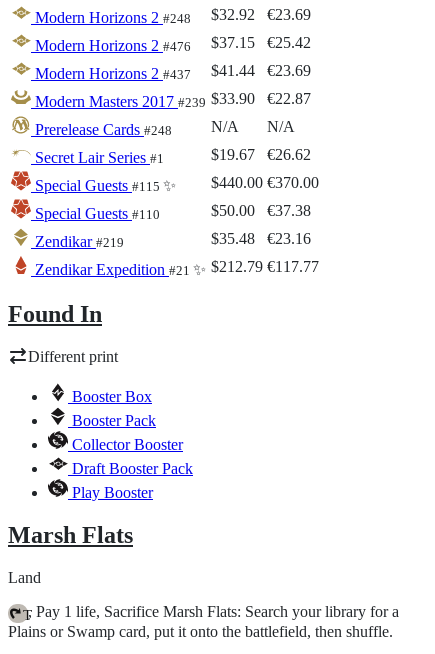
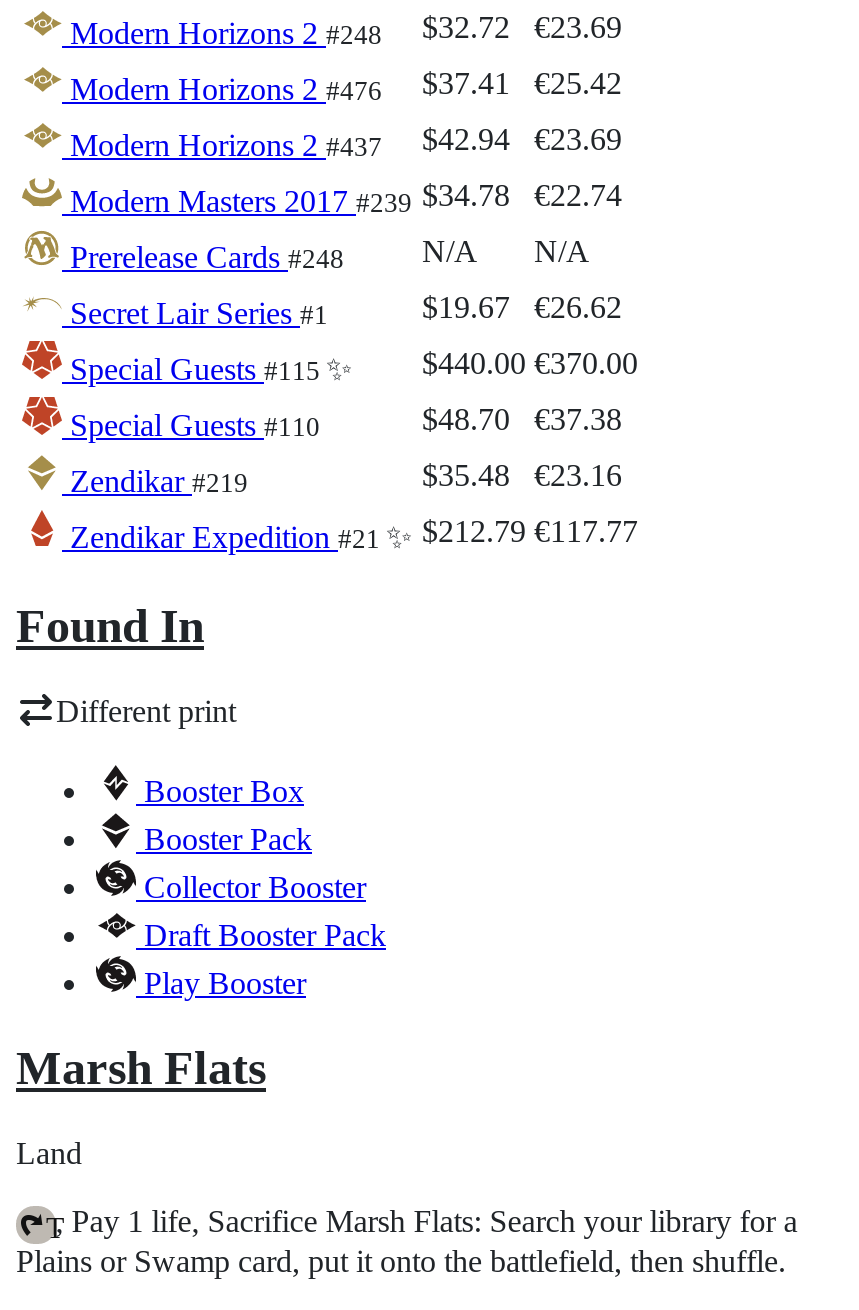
[31,5,311,25] Modern Horizons 2 #248 $32.92 €23.69 -> [62,9,622,49] Modern Horizons 2 #248 $32.72 €23.69
[31,33,311,53] Modern Horizons 2 #476 $37.15 €25.42 -> [62,65,622,105] Modern Horizons 2 #476 $37.41 €25.42
[31,61,311,81] Modern Horizons 2 #437 $41.44 €23.69 -> [62,121,622,161] Modern Horizons 2 #437 $42.94 €23.69
[31,89,255,109] Modern Masters 2017 #239 $33.90 -> [62,177,510,217] Modern Masters 2017 #239 $34.78
[267,89,311,106] €22.87 -> [534,177,622,211] €22.74
[211,201,311,218] $50.00 €37.38 -> [422,401,622,435] $48.70 €37.38

